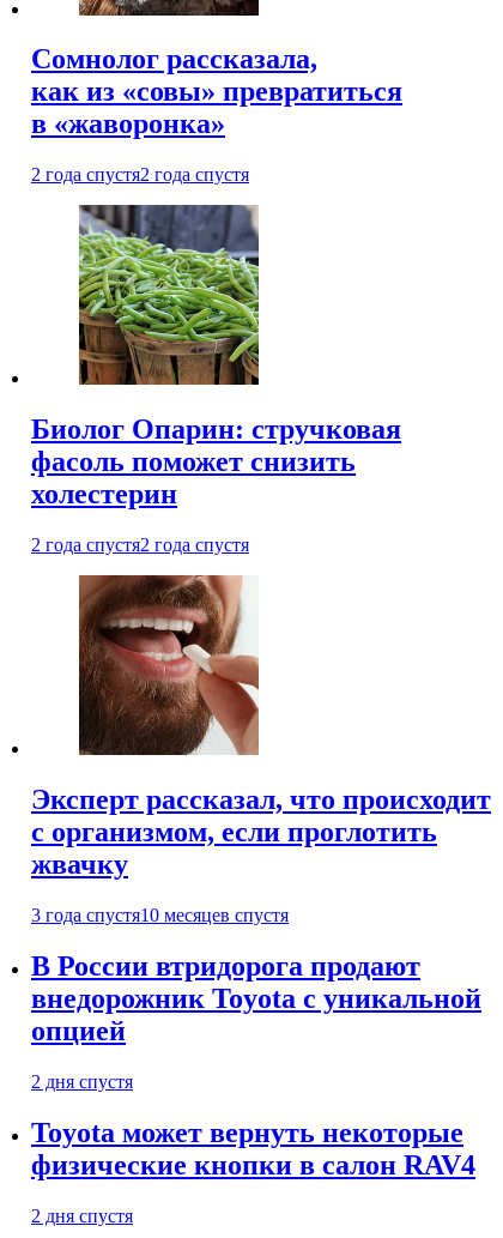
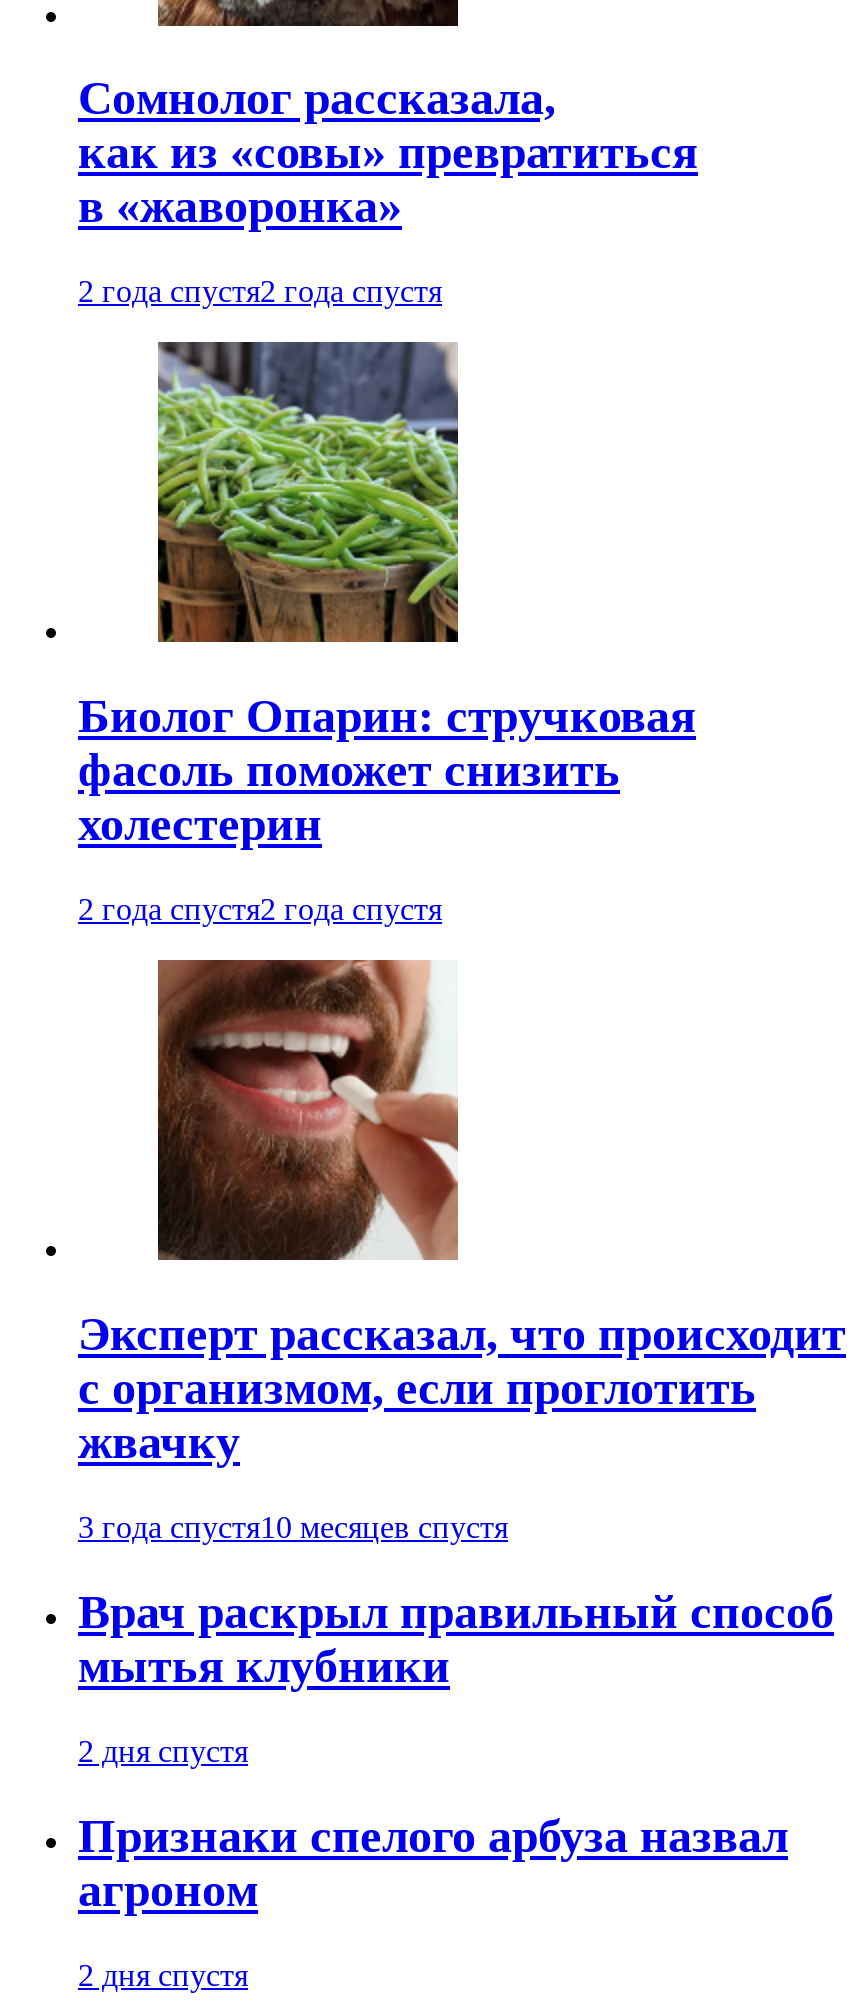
[31,950,481,1046] В России втридорога продают | внедорожник Toyota с уникальной | опцией -> [78,1586,834,1692] Врач раскрыл правильный способ | мытья клубники
[31,1117,475,1180] Toyota может вернуть некоторые | физические кнопки в салон RAV4 -> [78,1809,788,1915] Признаки спелого арбуза назвал | агроном

